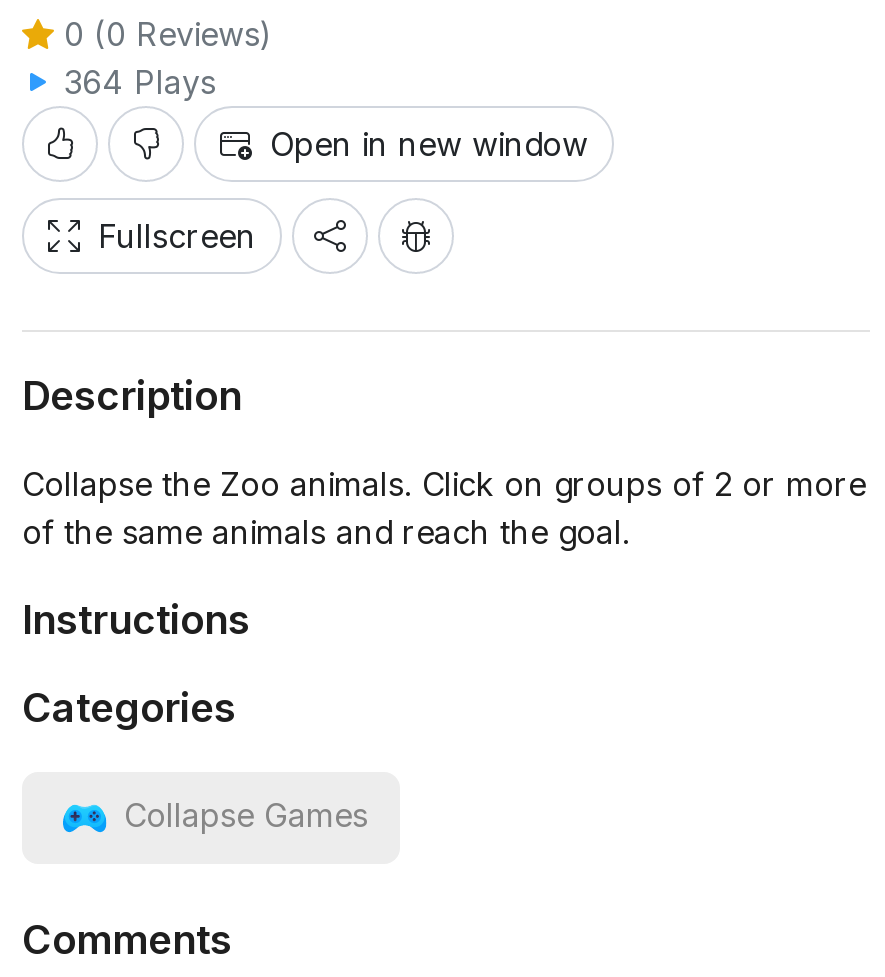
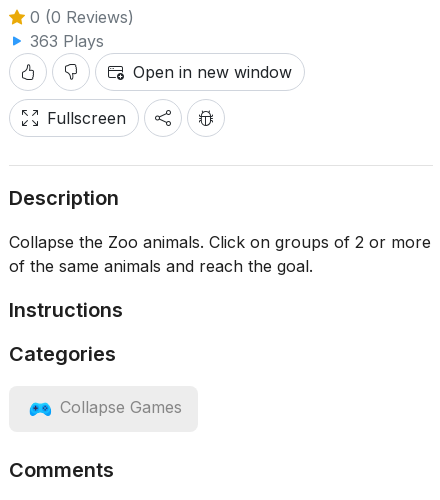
[54,61,216,101] 364 Plays -> [25,31,104,51] 363 Plays

